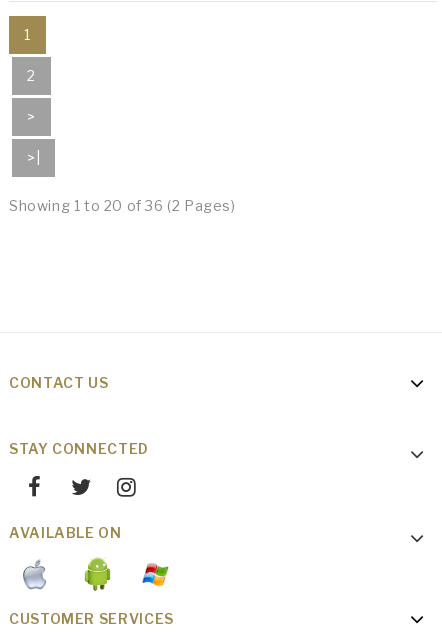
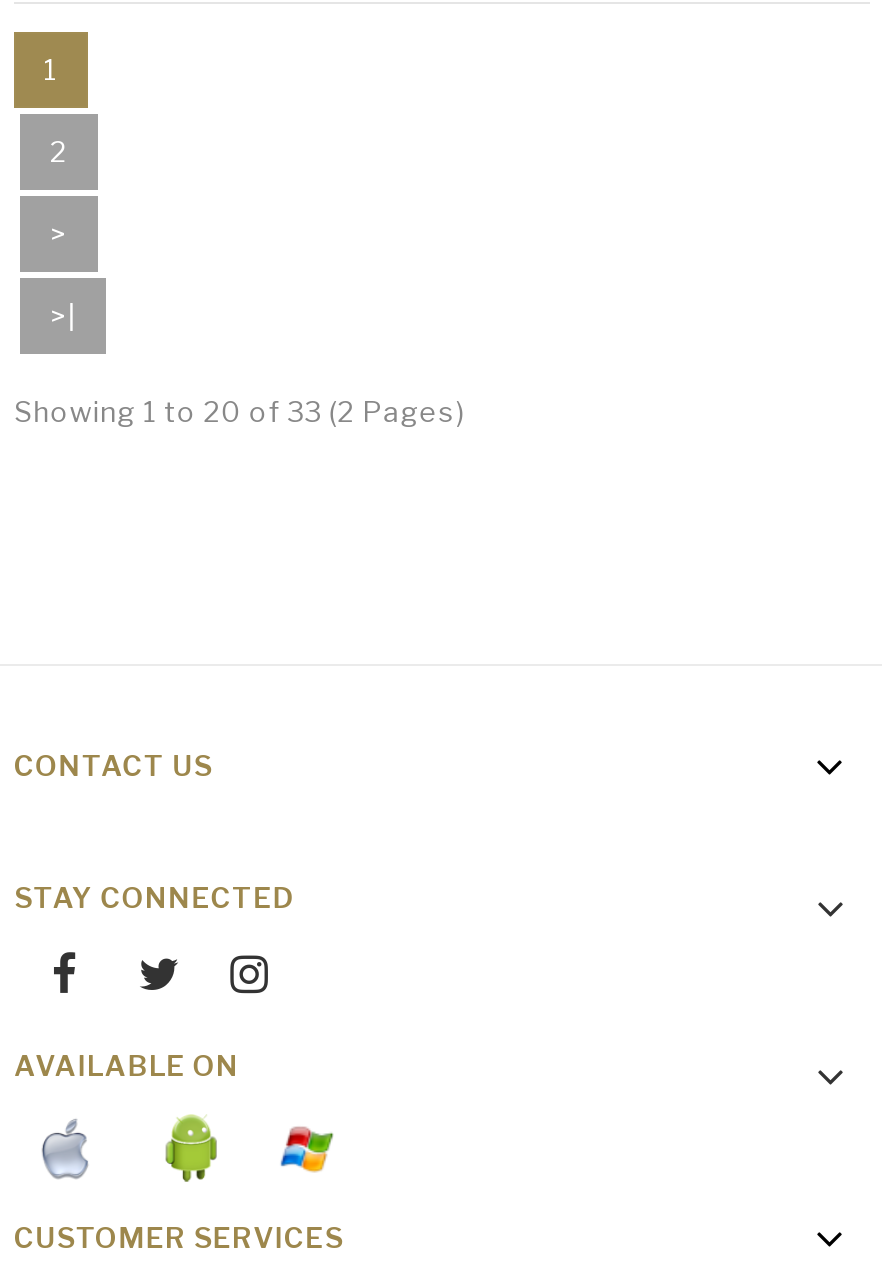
[9,197,236,214] Showing 1 to 20 of 36 (2 Pages) -> [14,395,465,429] Showing 1 to 20 of 33 (2 Pages)

